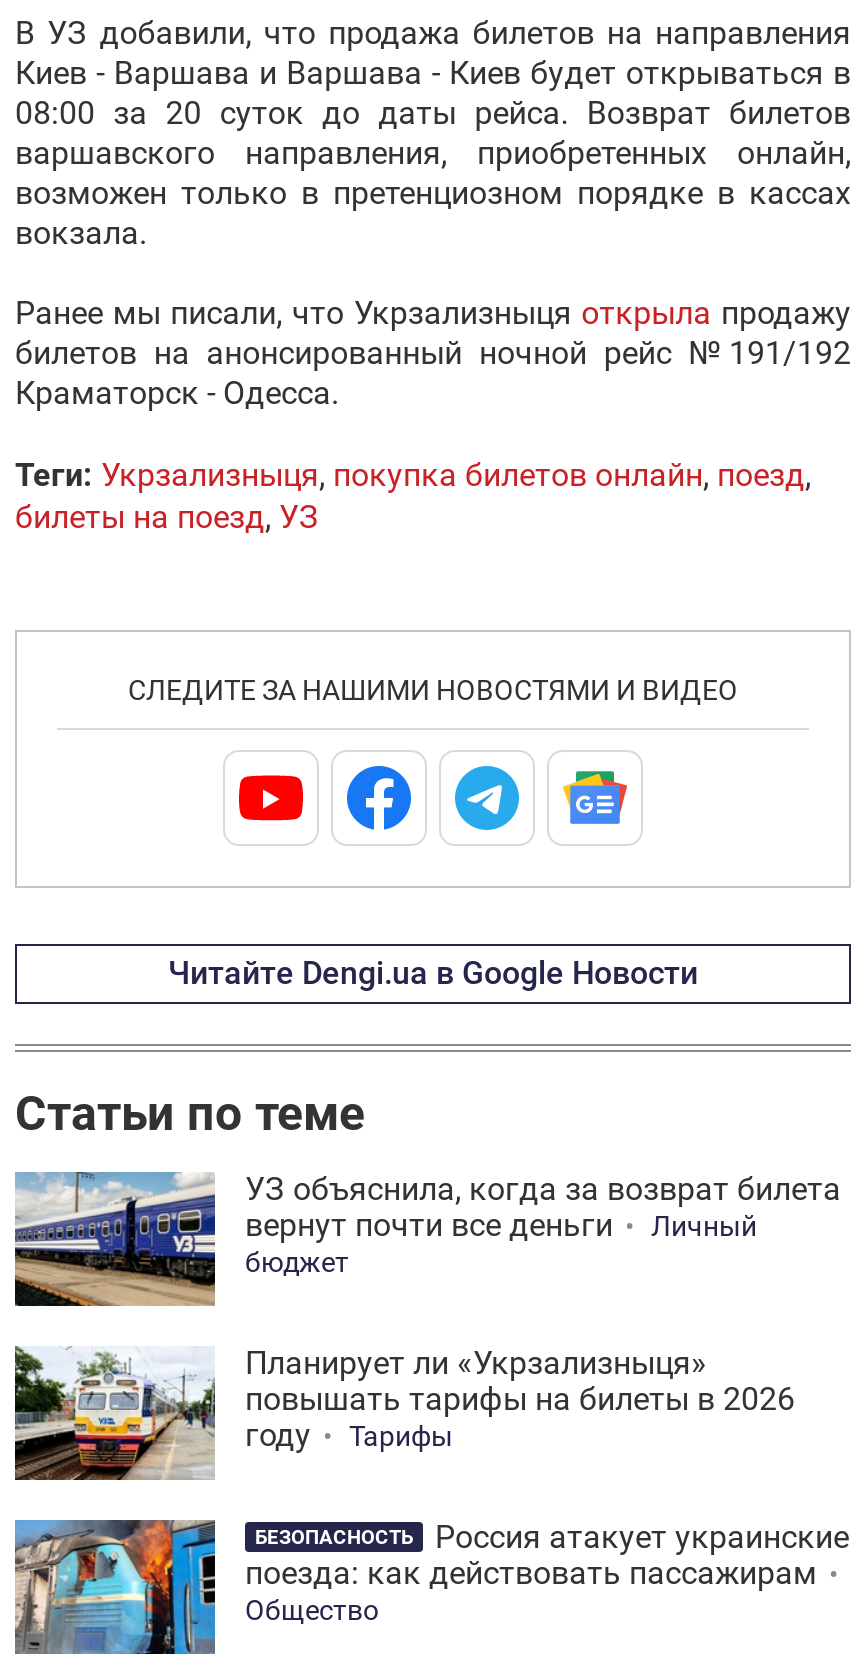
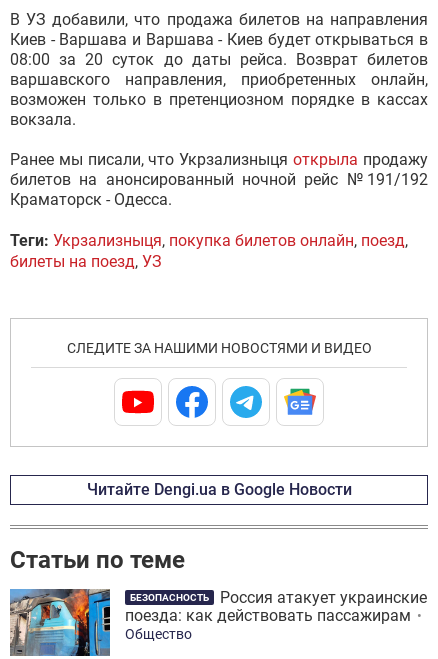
[15,1170,841,1454] [image] | УЗ объяснила, когда за возврат билета | вернут почти все деньги | Личный | бюджет | Планирует ли «Укрзализныця» | повышать тарифы на билеты в 2026 | году | Тарифы -> none
[13,1344,217,1482] [image] -> none

